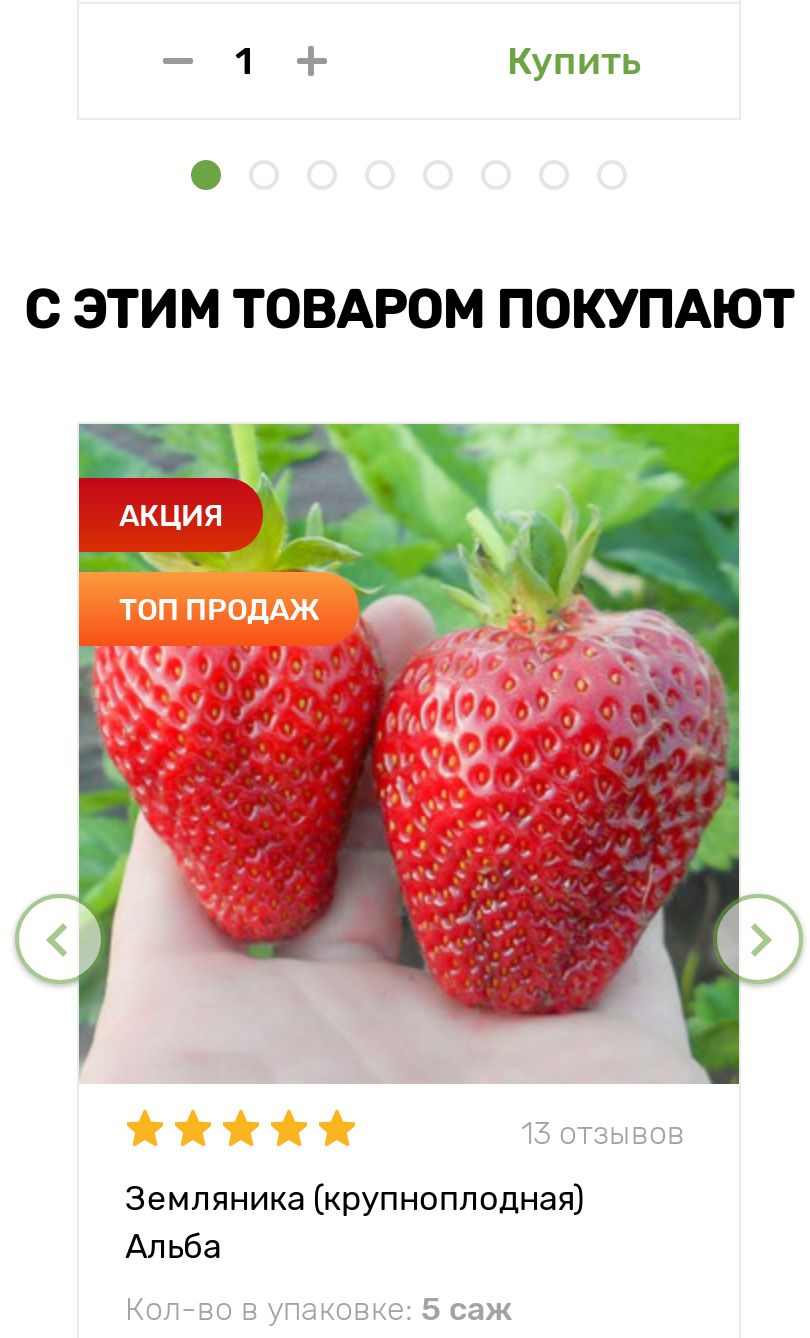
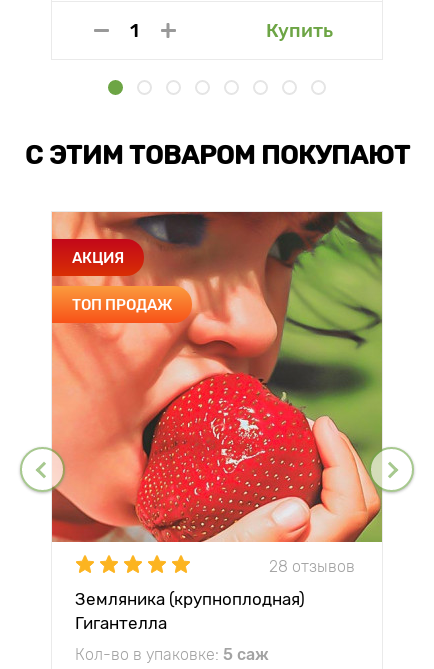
[77,422,741,1151] [image] | 13 отзывов -> [51,211,383,575] [image] | 28 отзывов
[125,1226,221,1266] Альба -> [75,613,167,633] Гигантелла

